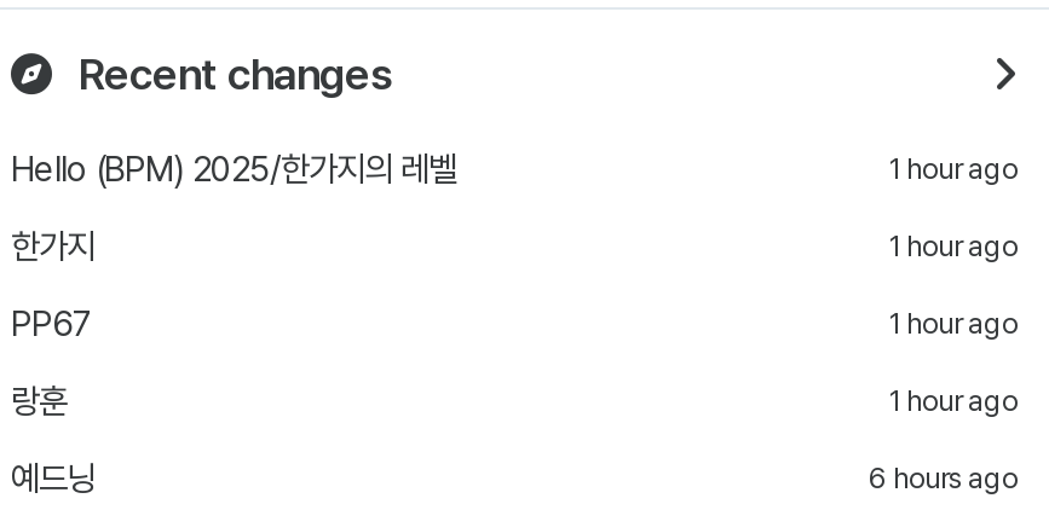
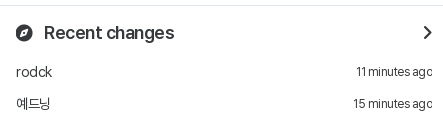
[11,147,1018,495] 1 hour ago | Hello (BPM) 2025/한가지의 레벨 | 1 hour ago | 한가지 | 1 hour ago | PP67 | 1 hour ago | 랑훈 | 6 hours ago -> [16,63,432,111] 11 minutes ago | rodck | 15 minutes ago

